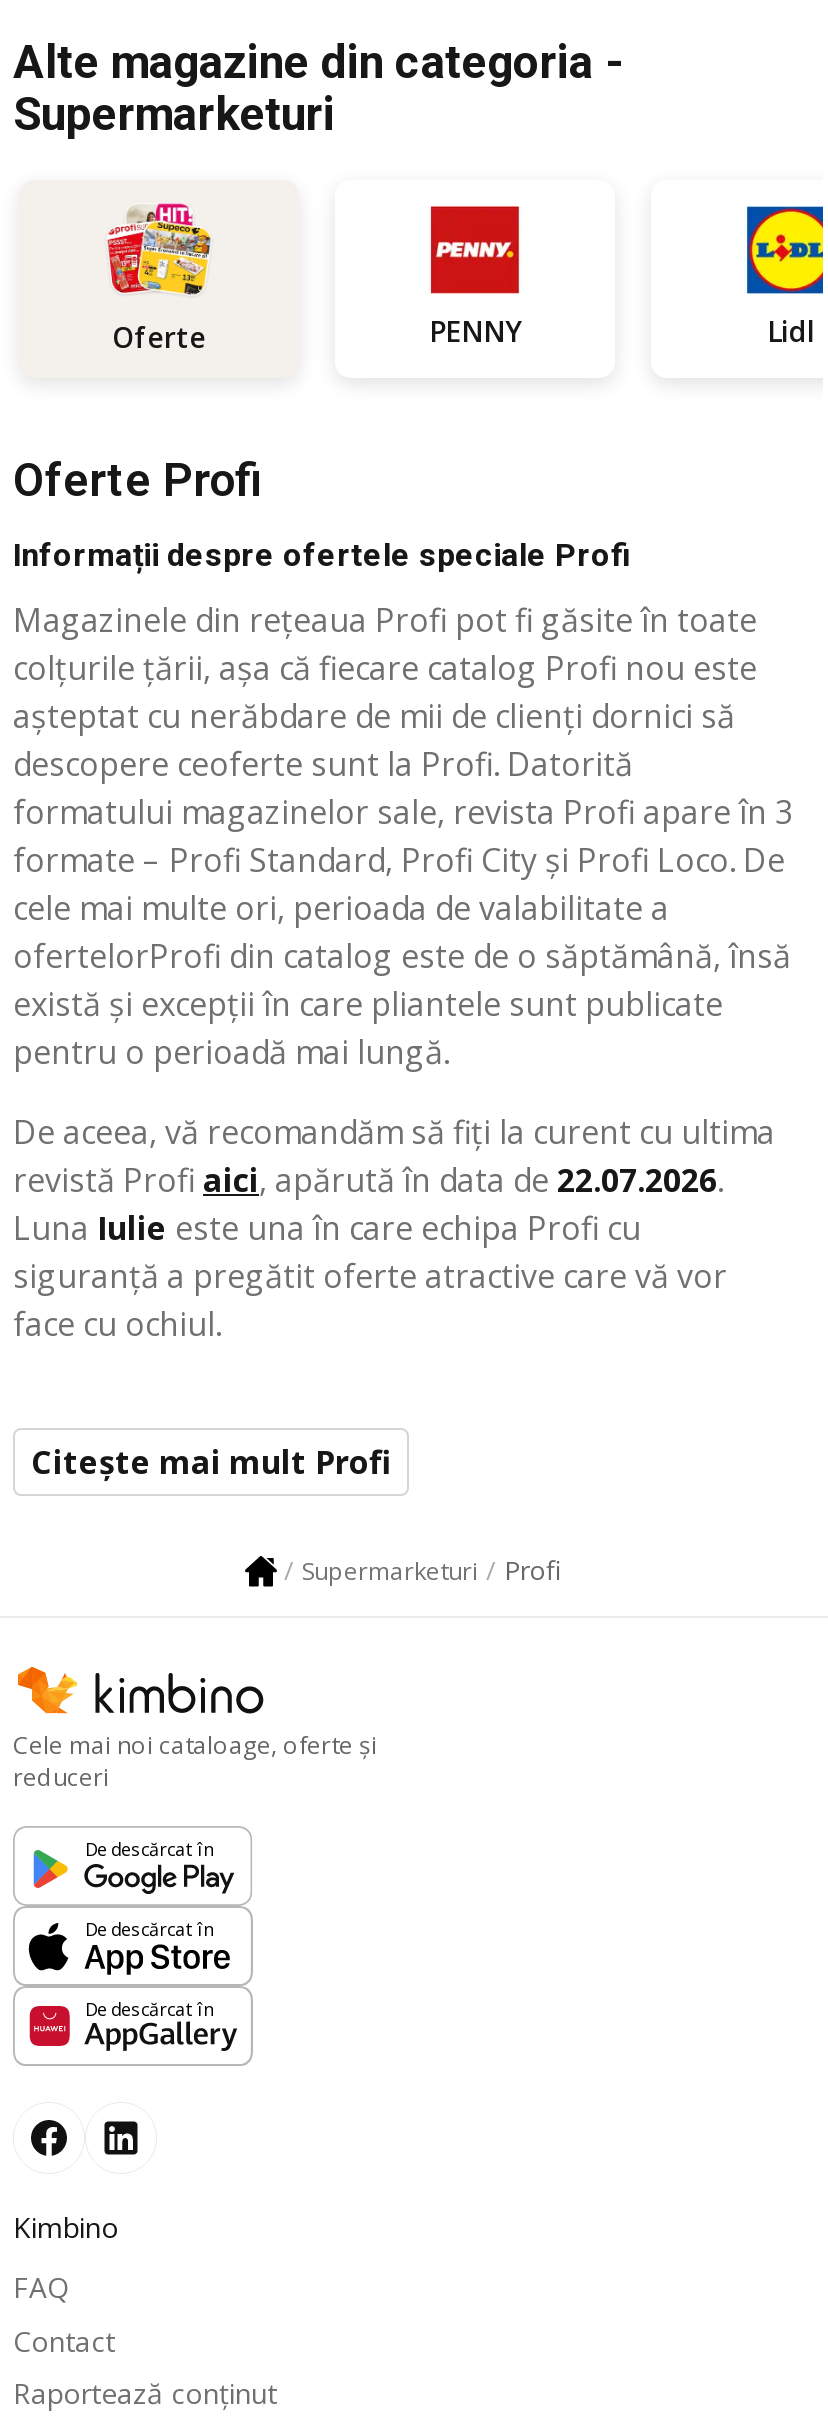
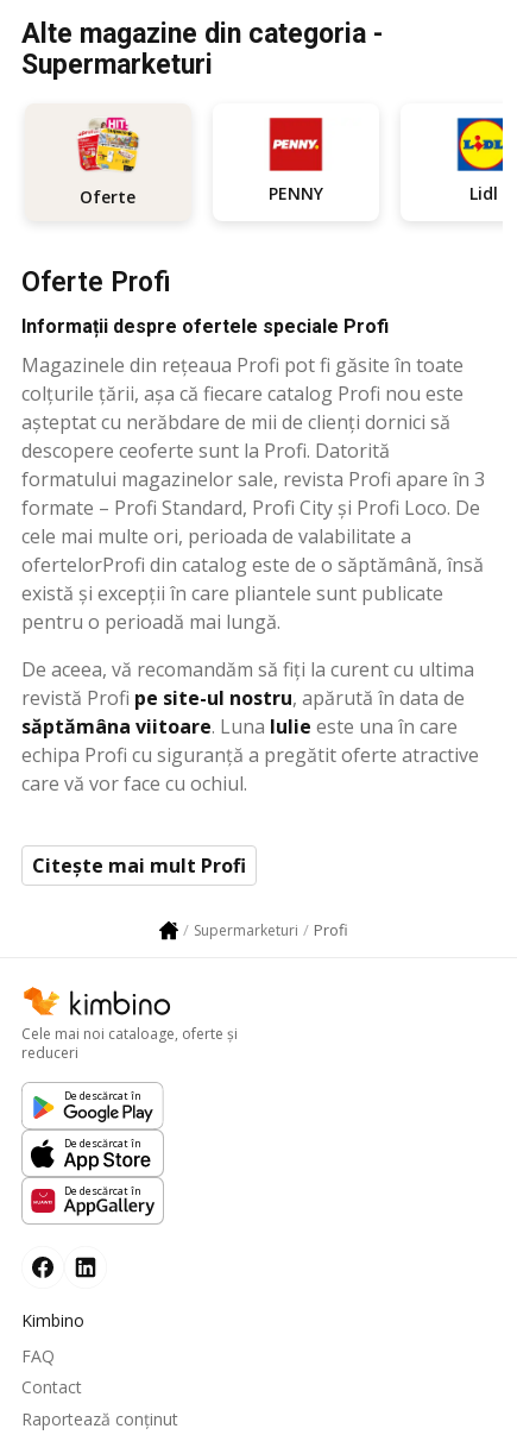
[13,1157,727,1345] revistă Profi aici, apărută în data de 22.07.2026. | Luna Iulie este una în care echipa Profi cu | siguranță a pregătit oferte atractive care vă vor | face cu ochiul. -> [21,684,479,796] revistă Profi pe site-ul nostru, apărută în data de | săptămâna viitoare. Luna Iulie este una în care | echipa Profi cu siguranță a pregătit oferte atractive | care vă vor face cu ochiul.

